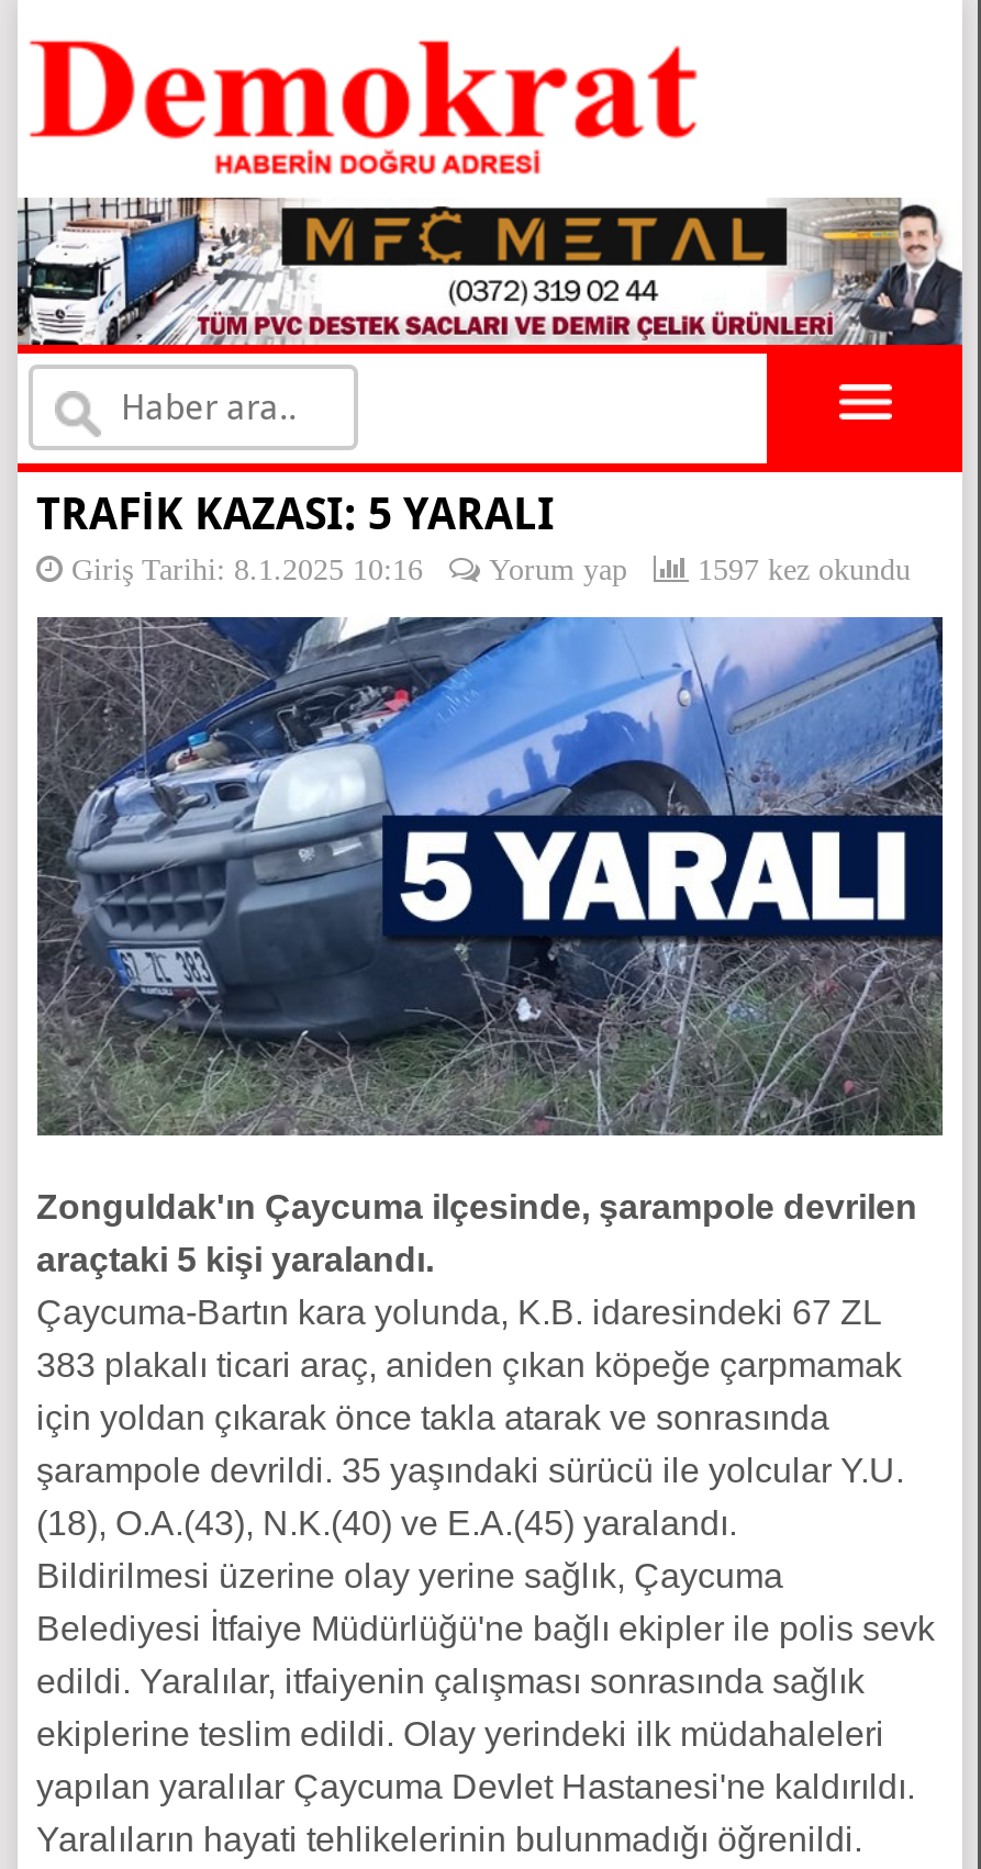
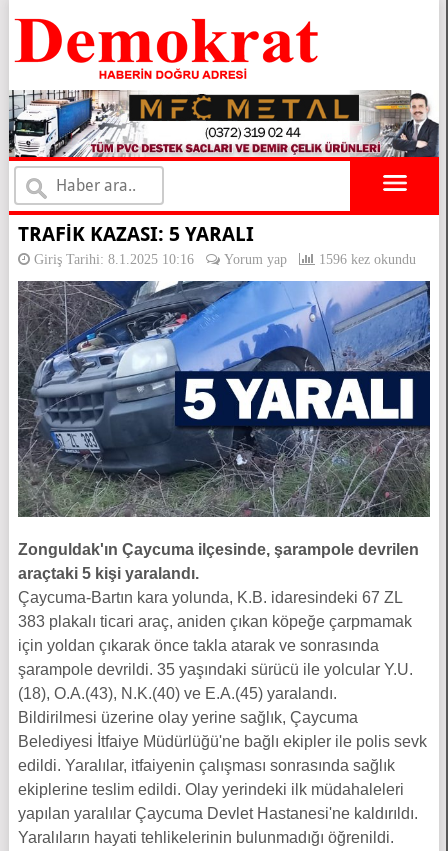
[489,554,911,585] Yorum yap 1597 kez okundu -> [223,252,415,266] Yorum yap 1596 kez okundu

